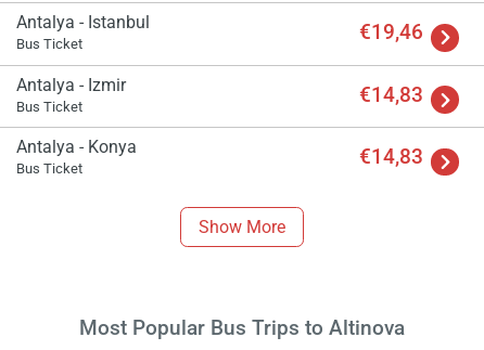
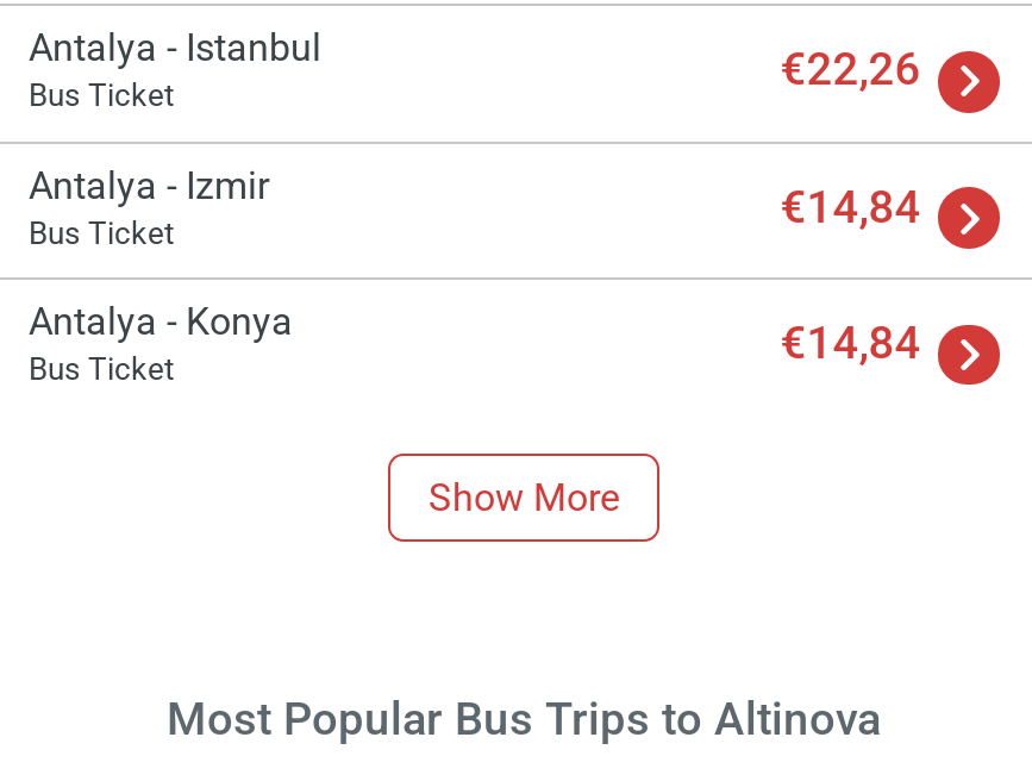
[359,20,423,45] €19,46 -> [780,43,921,98] €22,26
[359,82,423,107] €14,83 -> [780,179,921,234] €14,84
[359,144,423,169] €14,83 -> [780,316,921,371] €14,84

